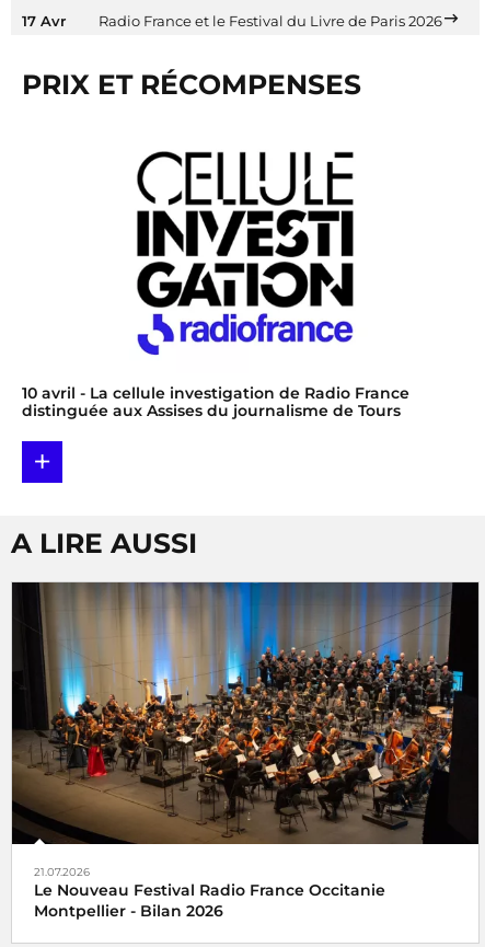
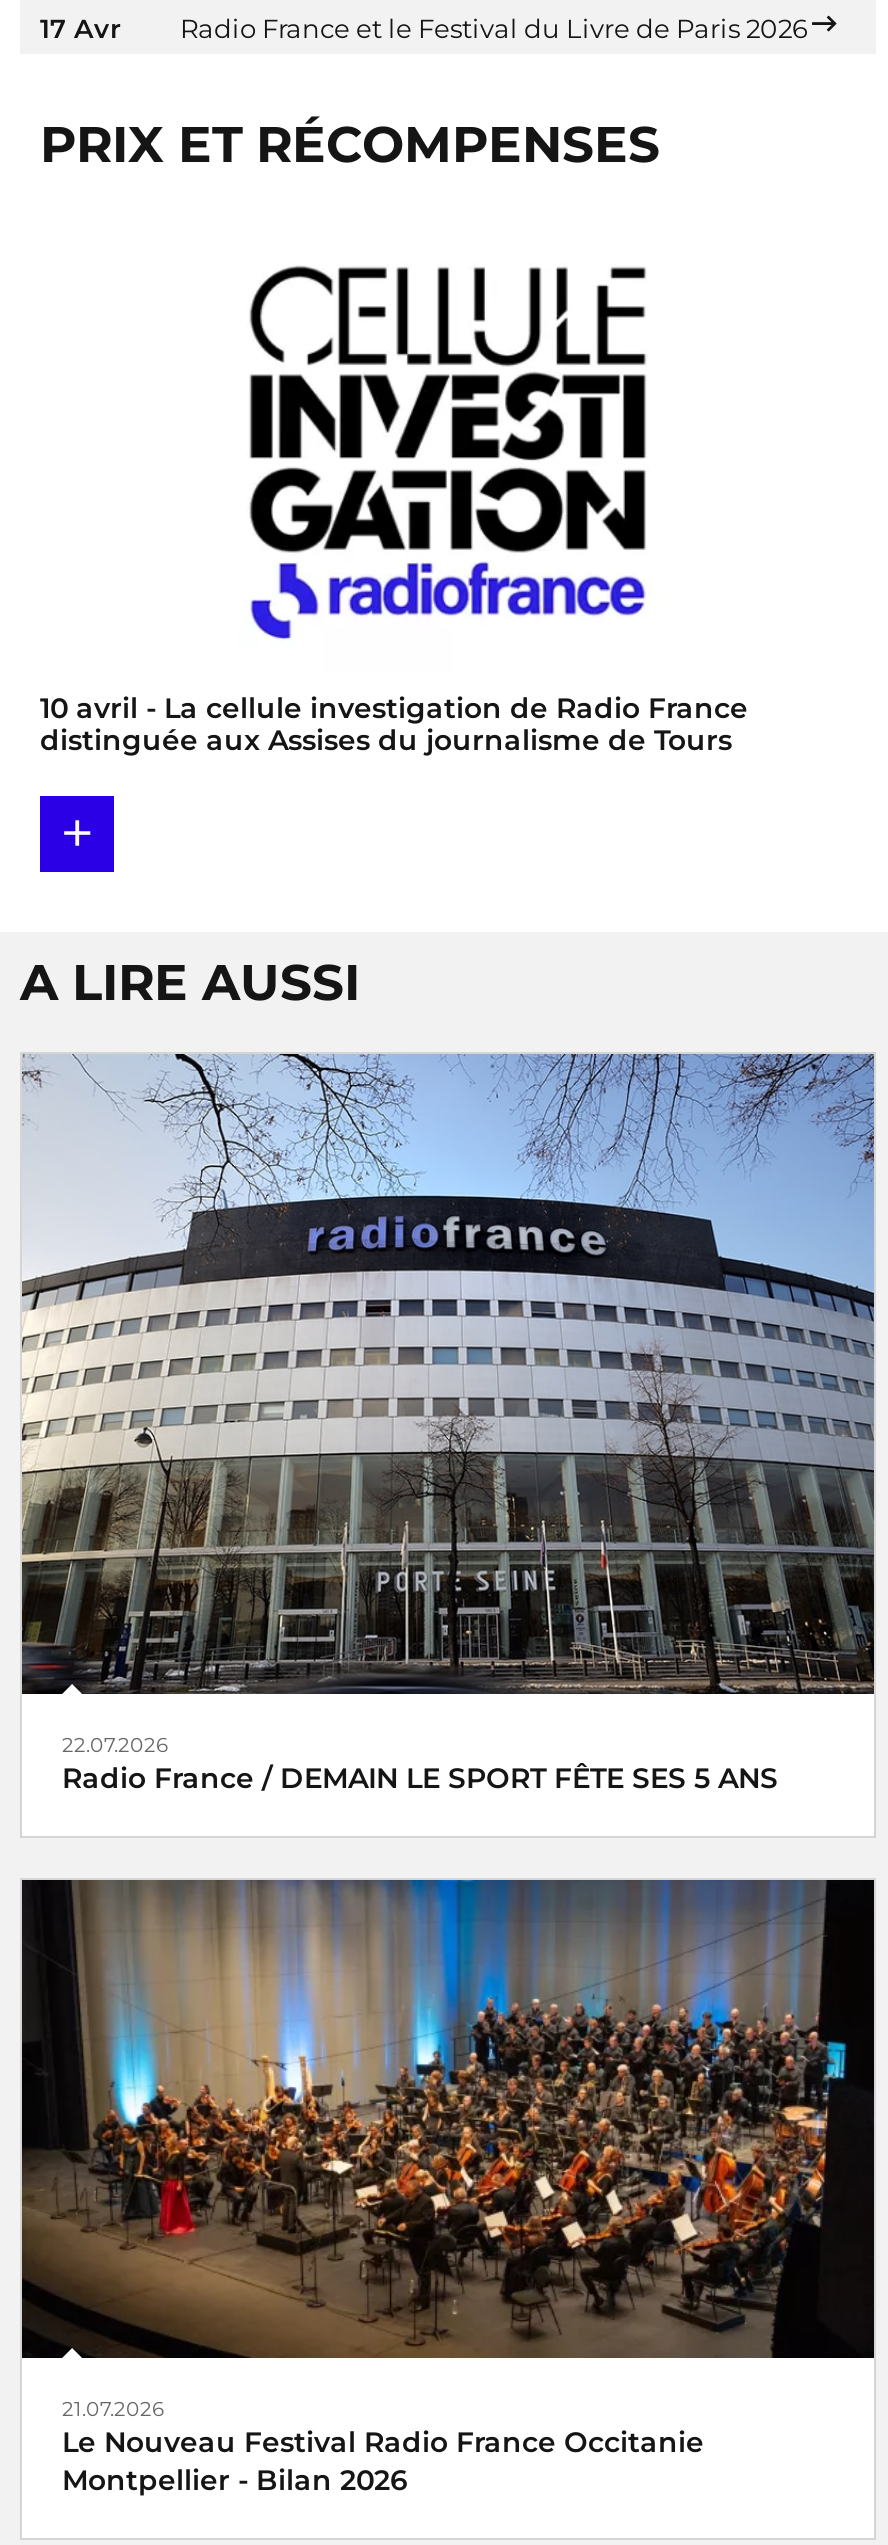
none -> [20,1054,876,1795] [image] | 22.07.2026 | Radio France / DEMAIN LE SPORT FÊTE SES 5 ANS

